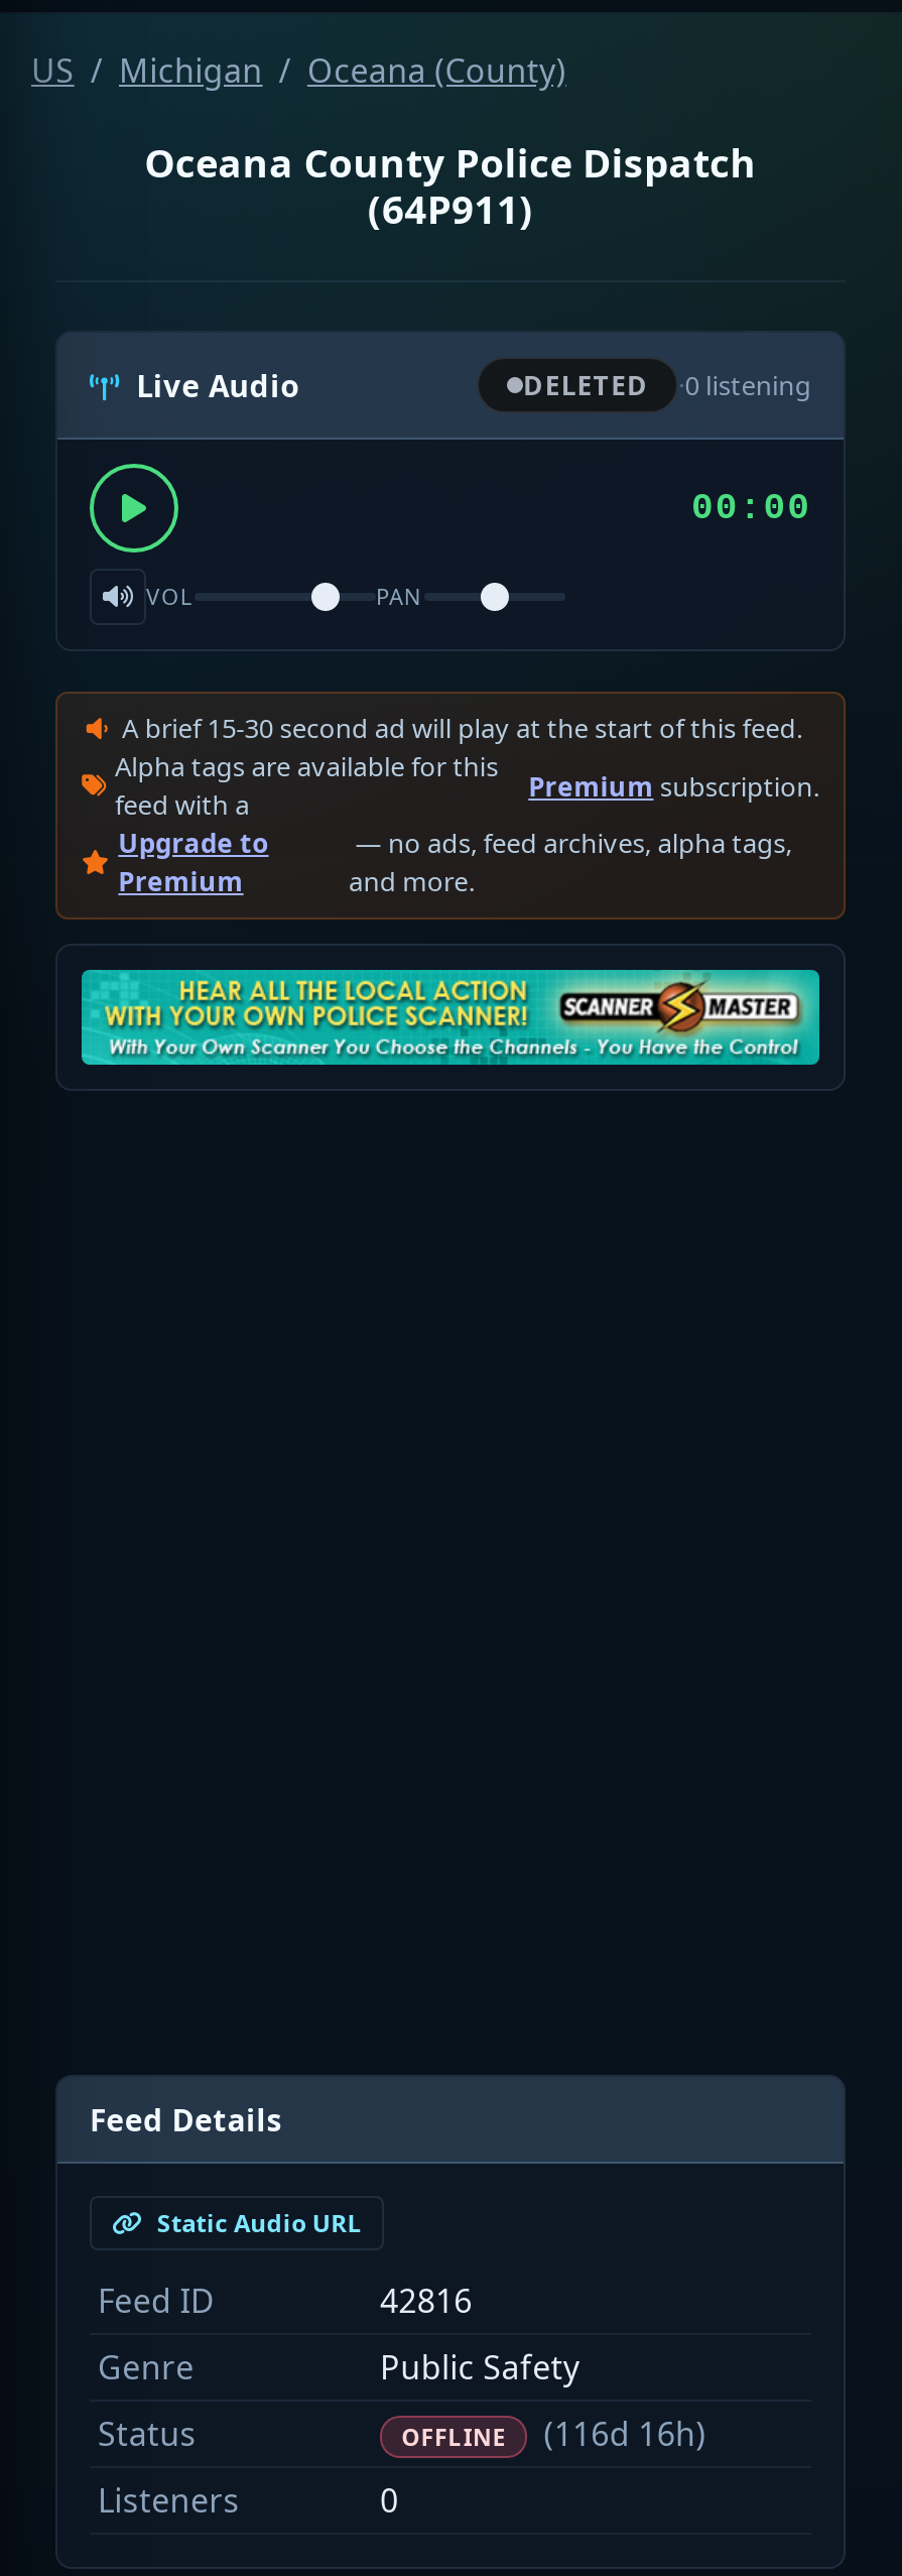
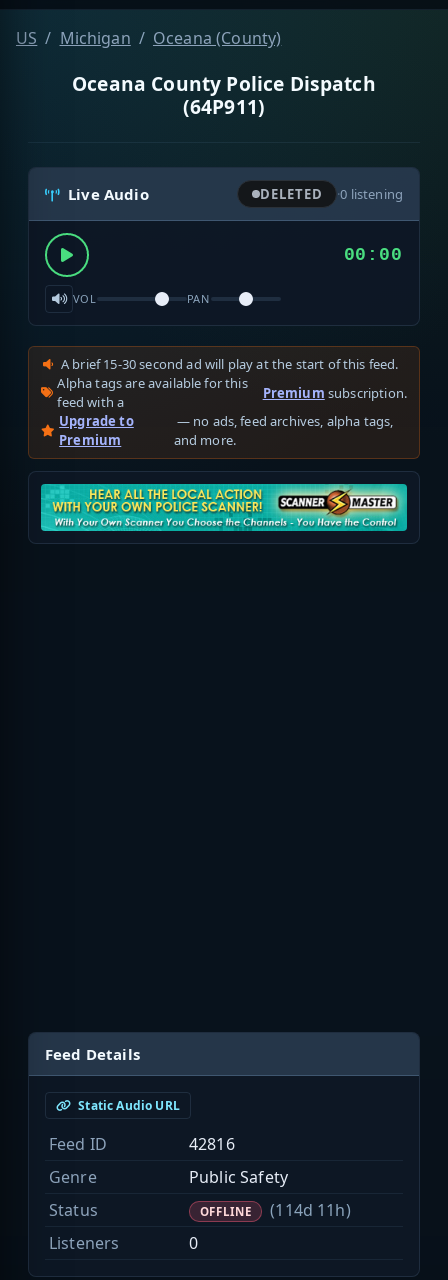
[401,2412,706,2456] OFFLINE (116d 16h) -> [200,1199,351,1221] OFFLINE (114d 11h)

